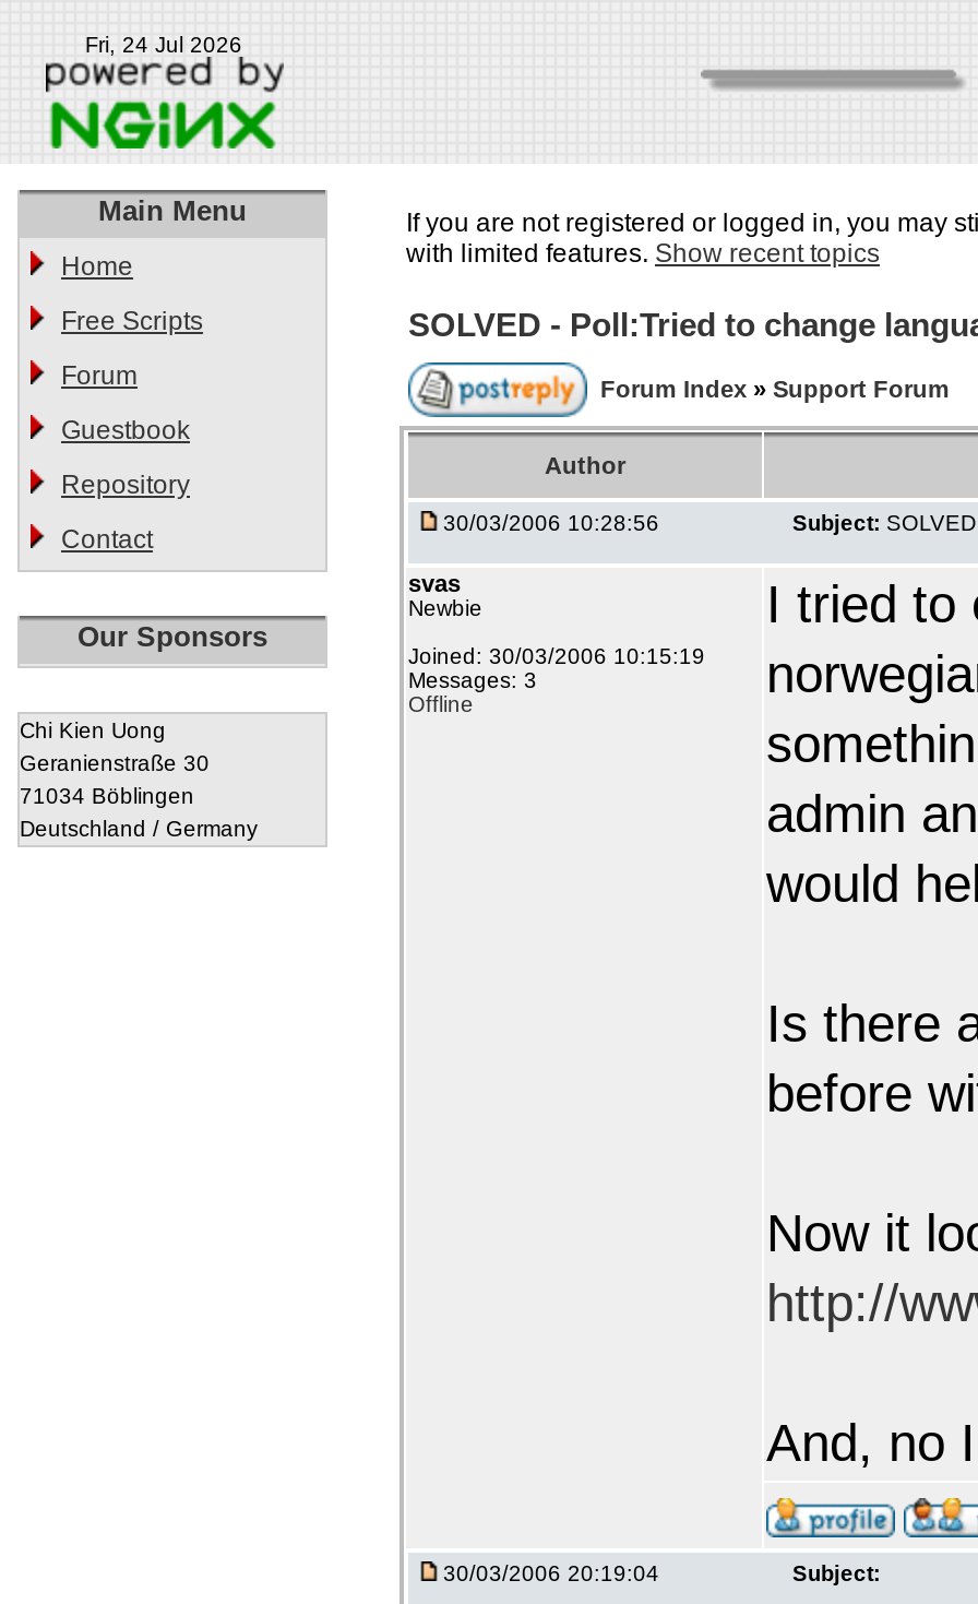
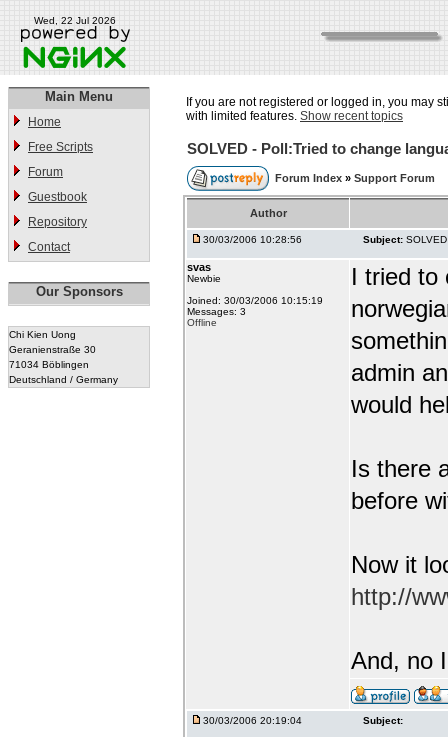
[85,33,242,57] Fri, 24 Jul 2026 -> [34,15,116,26] Wed, 22 Jul 2026

